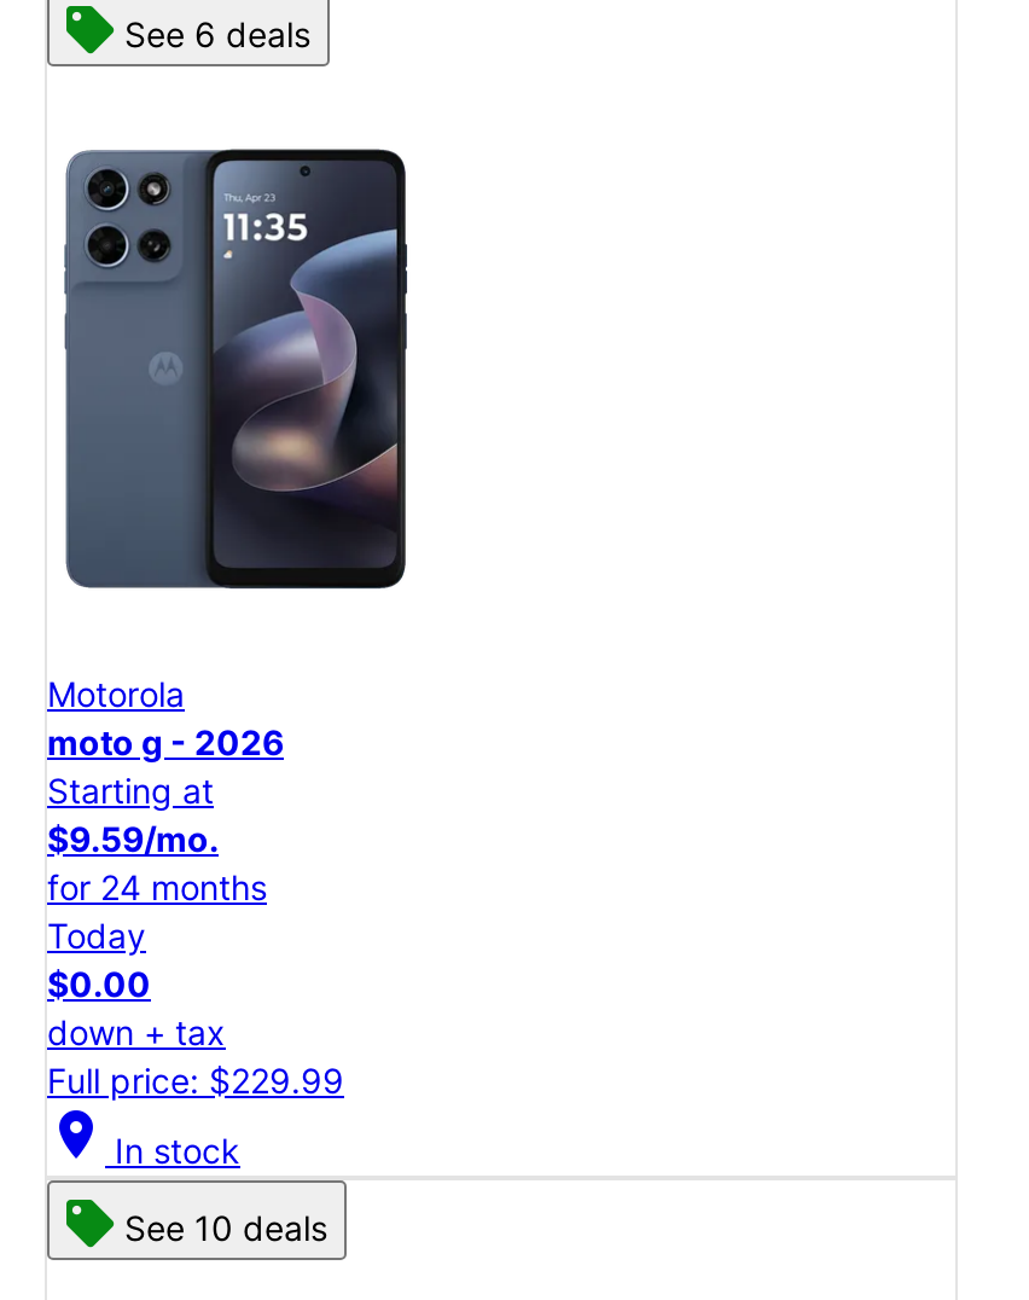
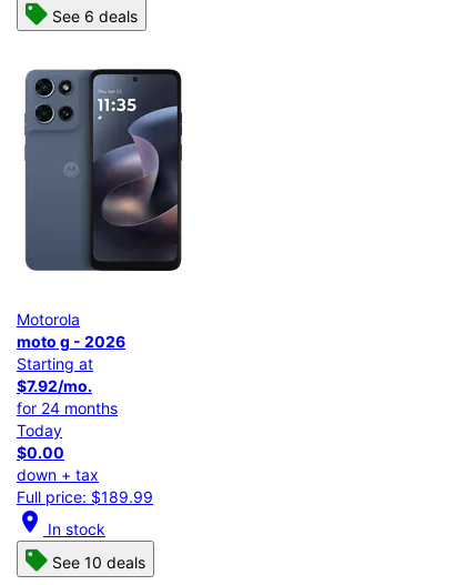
[47,818,219,859] $9.59/mo. -> [17,377,92,396] $7.92/mo.
[47,1059,344,1100] Full price: $229.99 -> [17,488,153,507] Full price: $189.99

